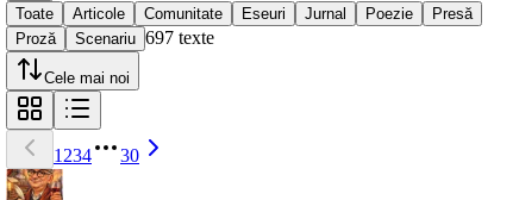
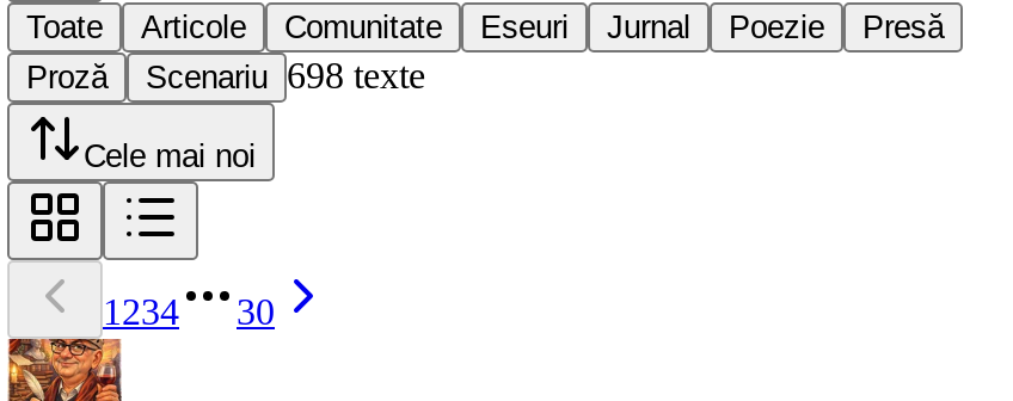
[75,28,214,48] Scenariu 697 texte -> [146,56,425,96] Scenariu 698 texte

